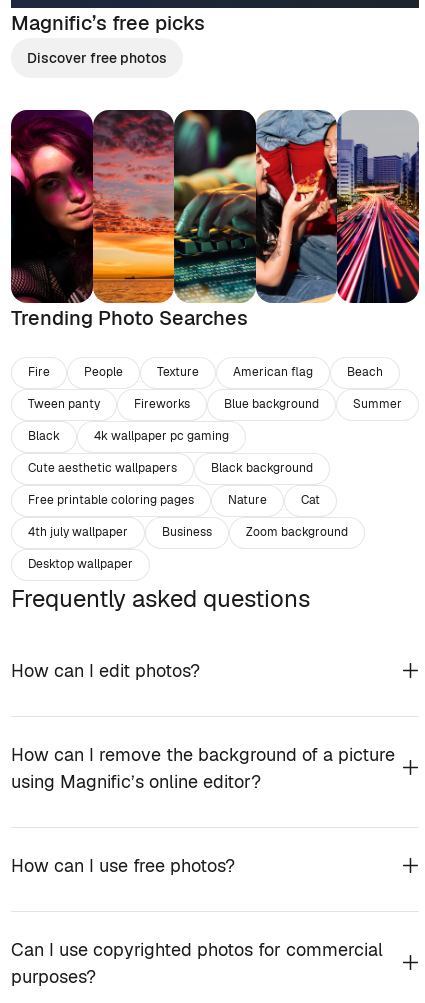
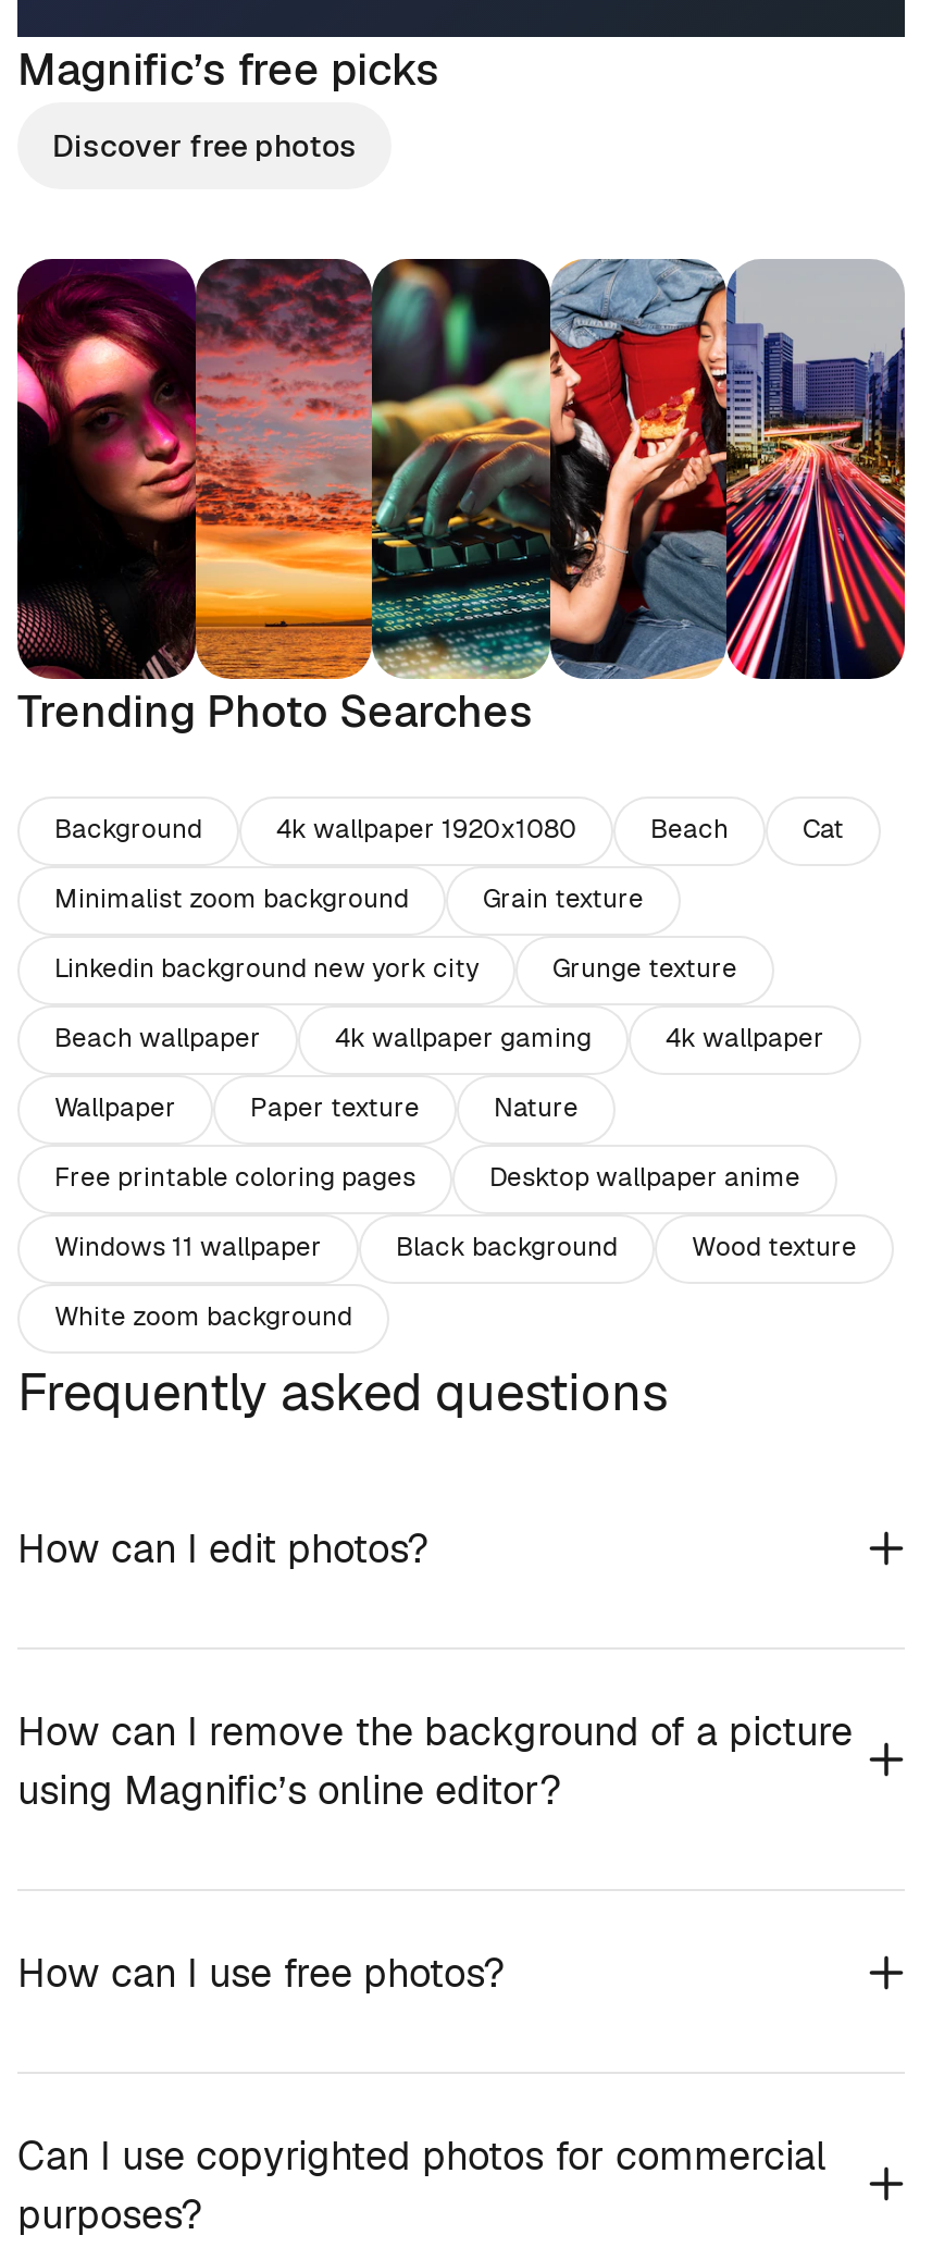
[28,364,313,380] Fire | People | Texture | American flag -> [54,813,576,848] Background | 4k wallpaper 1920x1080
[28,396,402,476] Tween panty | Fireworks | Blue background | Summer | Black | 4k wallpaper pc gaming | Cute aesthetic wallpapers -> [54,882,824,1265] Minimalist zoom background | Grain texture | Linkedin background new york city | Grunge texture | Beach wallpaper | 4k wallpaper gaming | 4k wallpaper | Wallpaper | Paper texture | Desktop wallpaper anime | Windows 11 wallpaper
moved [211,460,313,476] -> [396,1231,618,1265]: Black background
moved [28,492,320,508] -> [54,813,844,1196]: Free printable coloring pages | Nature | Cat
[28,524,348,572] 4th july wallpaper | Business | Zoom background | Desktop wallpaper -> [54,1231,857,1335] Wood texture | White zoom background

